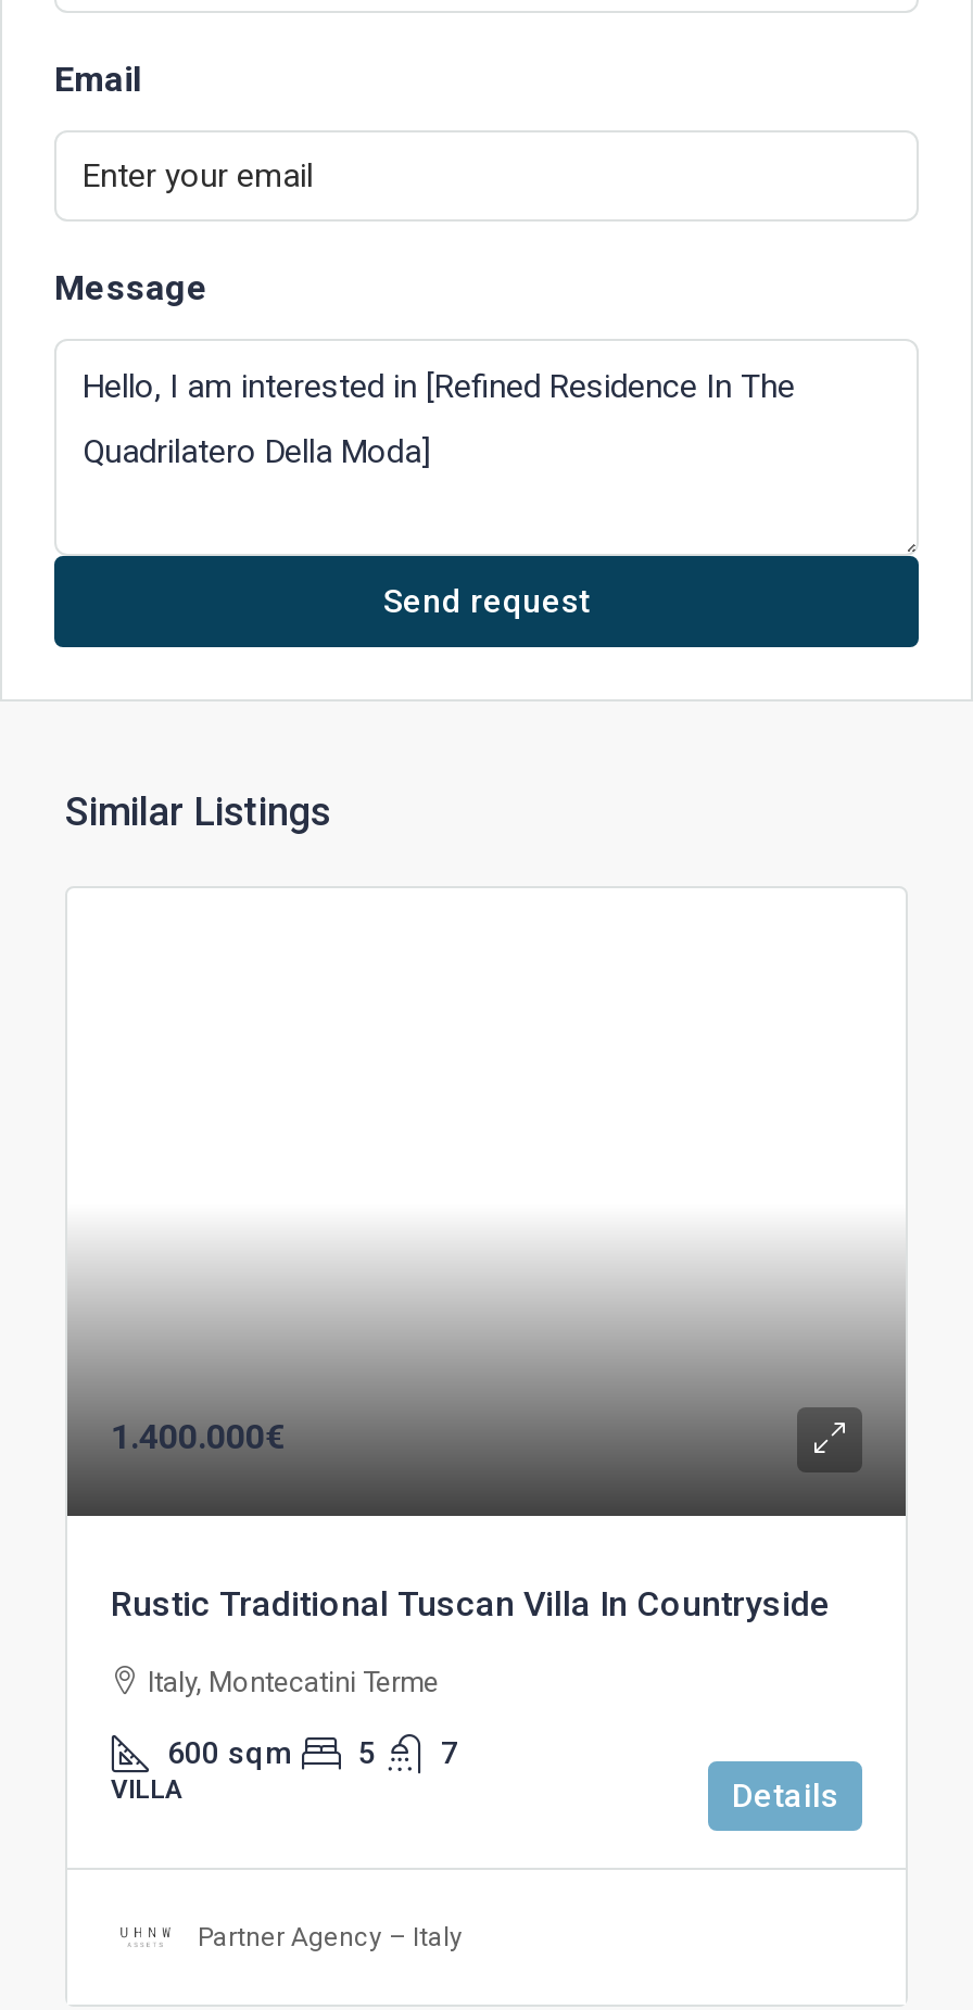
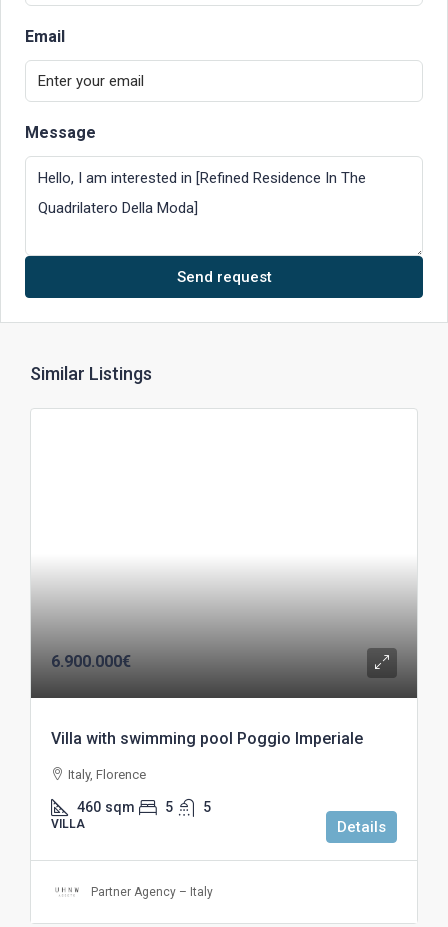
[111,1416,285,1458] 1.400.000€ -> [51,652,131,671] 6.900.000€
[111,1584,830,1625] Rustic Traditional Tuscan Villa In Countryside -> [51,729,363,748] Villa with swimming pool Poggio Imperiale
[148,1666,439,1699] Italy, Montecatini Terme -> [68,767,146,782] Italy, Florence
[167,1736,293,1770] 600 sqm -> [77,799,135,815] 460 sqm
[441,1736,458,1770] 7 -> [203,799,211,815] 5

